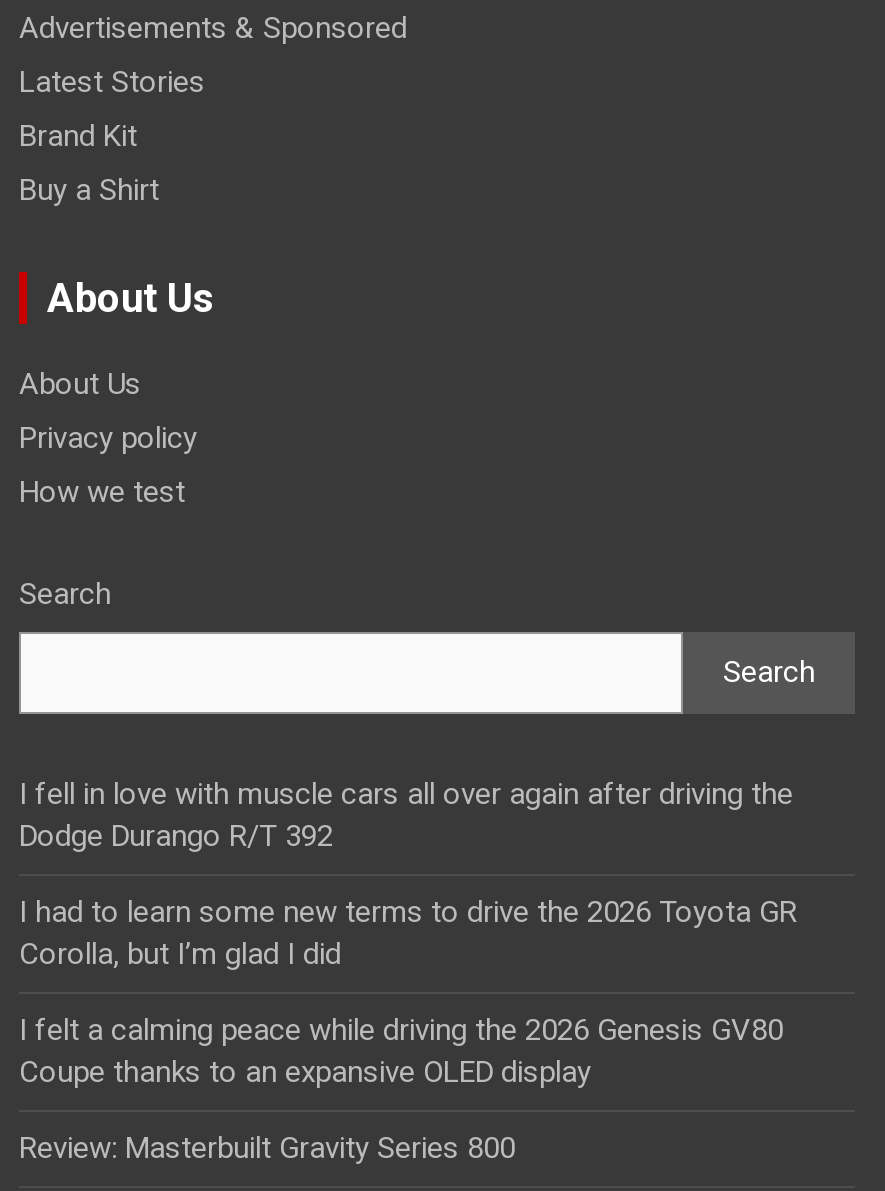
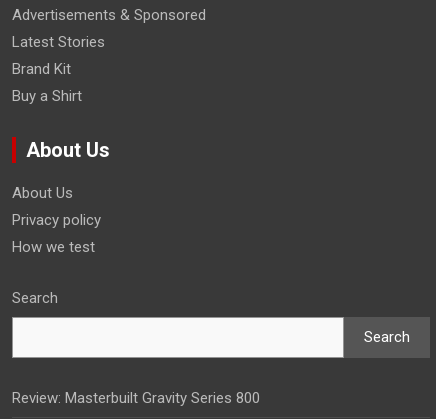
[19,777,797,1091] I fell in love with muscle cars all over again after driving the | Dodge Durango R/T 392 | I had to learn some new terms to drive the 2026 Toyota GR | Corolla, but I’m glad I did | I felt a calming peace while driving the 2026 Genesis GV80 | Coupe thanks to an expansive OLED display -> none

